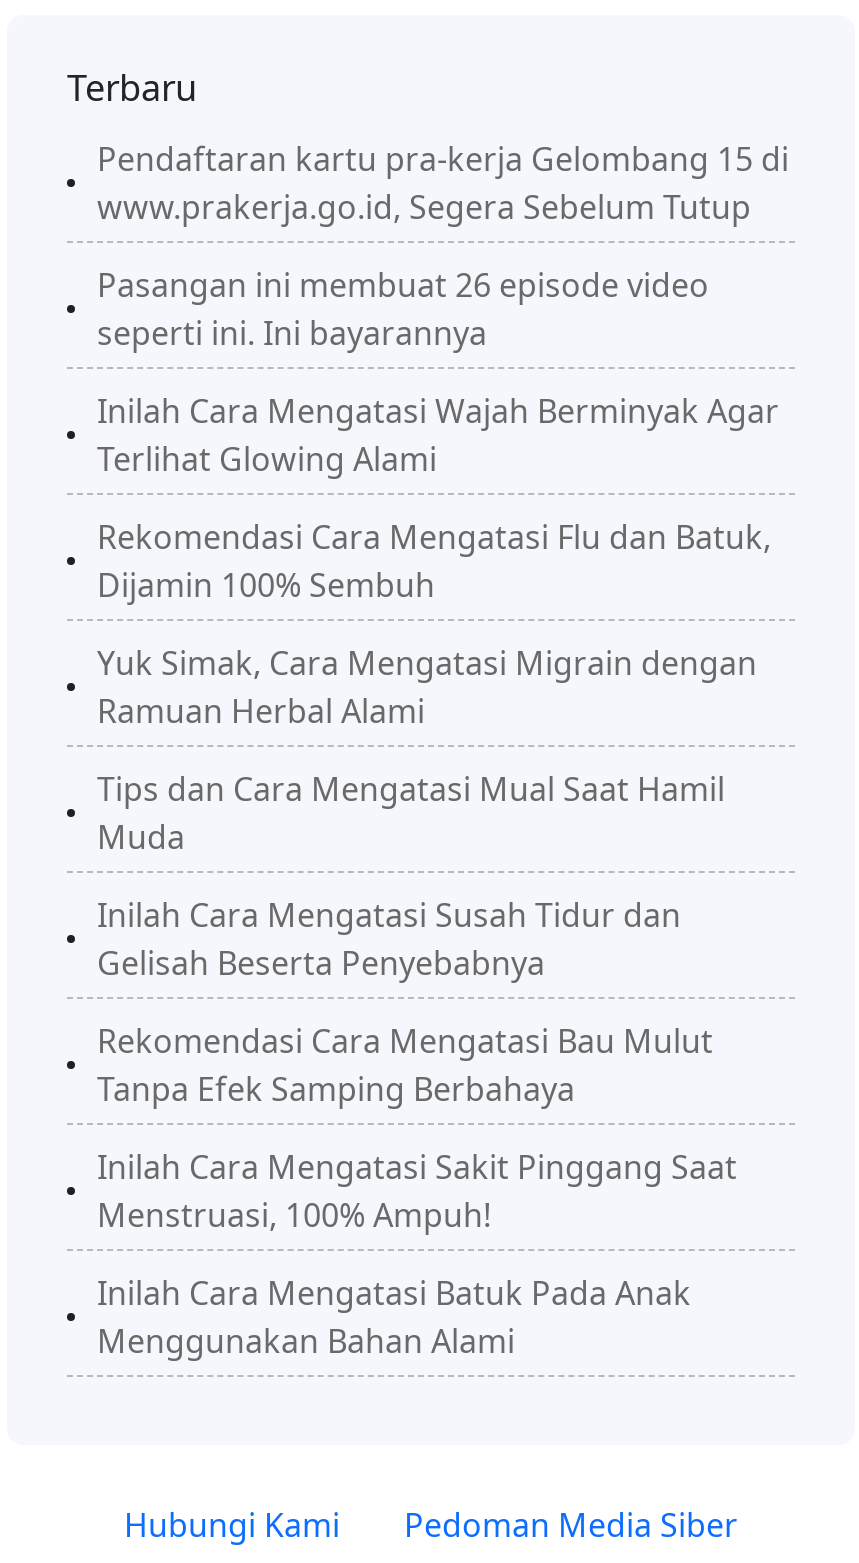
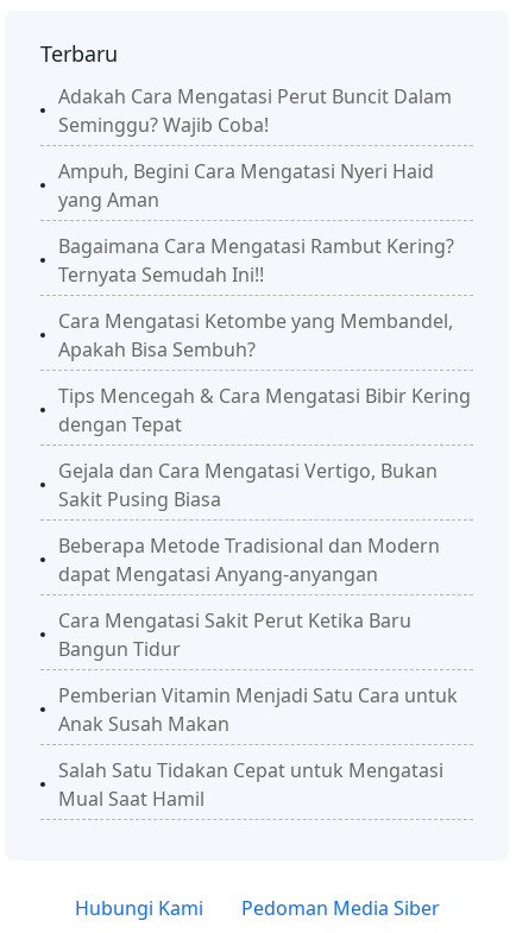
[97,137,789,229] Pendaftaran kartu pra-kerja Gelombang 15 di | www.prakerja.go.id, Segera Sebelum Tutup -> [58,84,452,138] Adakah Cara Mengatasi Perut Buncit Dalam | Seminggu? Wajib Coba!
[97,263,709,355] Pasangan ini membuat 26 episode video | seperti ini. Ini bayarannya -> [58,159,434,213] Ampuh, Begini Cara Mengatasi Nyeri Haid | yang Aman
[97,389,779,481] Inilah Cara Mengatasi Wajah Berminyak Agar | Terlihat Glowing Alami -> [58,233,454,288] Bagaimana Cara Mengatasi Rambut Kering? | Ternyata Semudah Ini!!
[97,515,771,607] Rekomendasi Cara Mengatasi Flu dan Batuk, | Dijamin 100% Sembuh -> [58,308,453,363] Cara Mengatasi Ketombe yang Membandel, | Apakah Bisa Sembuh?
[97,641,757,733] Yuk Simak, Cara Mengatasi Migrain dengan | Ramuan Herbal Alami -> [58,383,471,438] Tips Mencegah & Cara Mengatasi Bibir Kering | dengan Tepat
[97,767,725,859] Tips dan Cara Mengatasi Mual Saat Hamil | Muda -> [58,458,438,513] Gejala dan Cara Mengatasi Vertigo, Bukan | Sakit Pusing Biasa
[97,893,681,985] Inilah Cara Mengatasi Susah Tidur dan | Gelisah Beserta Penyebabnya -> [58,533,440,588] Beberapa Metode Tradisional dan Modern | dapat Mengatasi Anyang-anyangan
[97,1019,713,1111] Rekomendasi Cara Mengatasi Bau Mulut | Tanpa Efek Samping Berbahaya -> [58,608,411,662] Cara Mengatasi Sakit Perut Ketika Baru | Bangun Tidur
[97,1145,737,1237] Inilah Cara Mengatasi Sakit Pinggang Saat | Menstruasi, 100% Ampuh! -> [58,683,458,737] Pemberian Vitamin Menjadi Satu Cara untuk | Anak Susah Makan
[97,1271,691,1363] Inilah Cara Mengatasi Batuk Pada Anak | Menggunakan Bahan Alami -> [58,758,443,812] Salah Satu Tidakan Cepat untuk Mengatasi | Mual Saat Hamil

